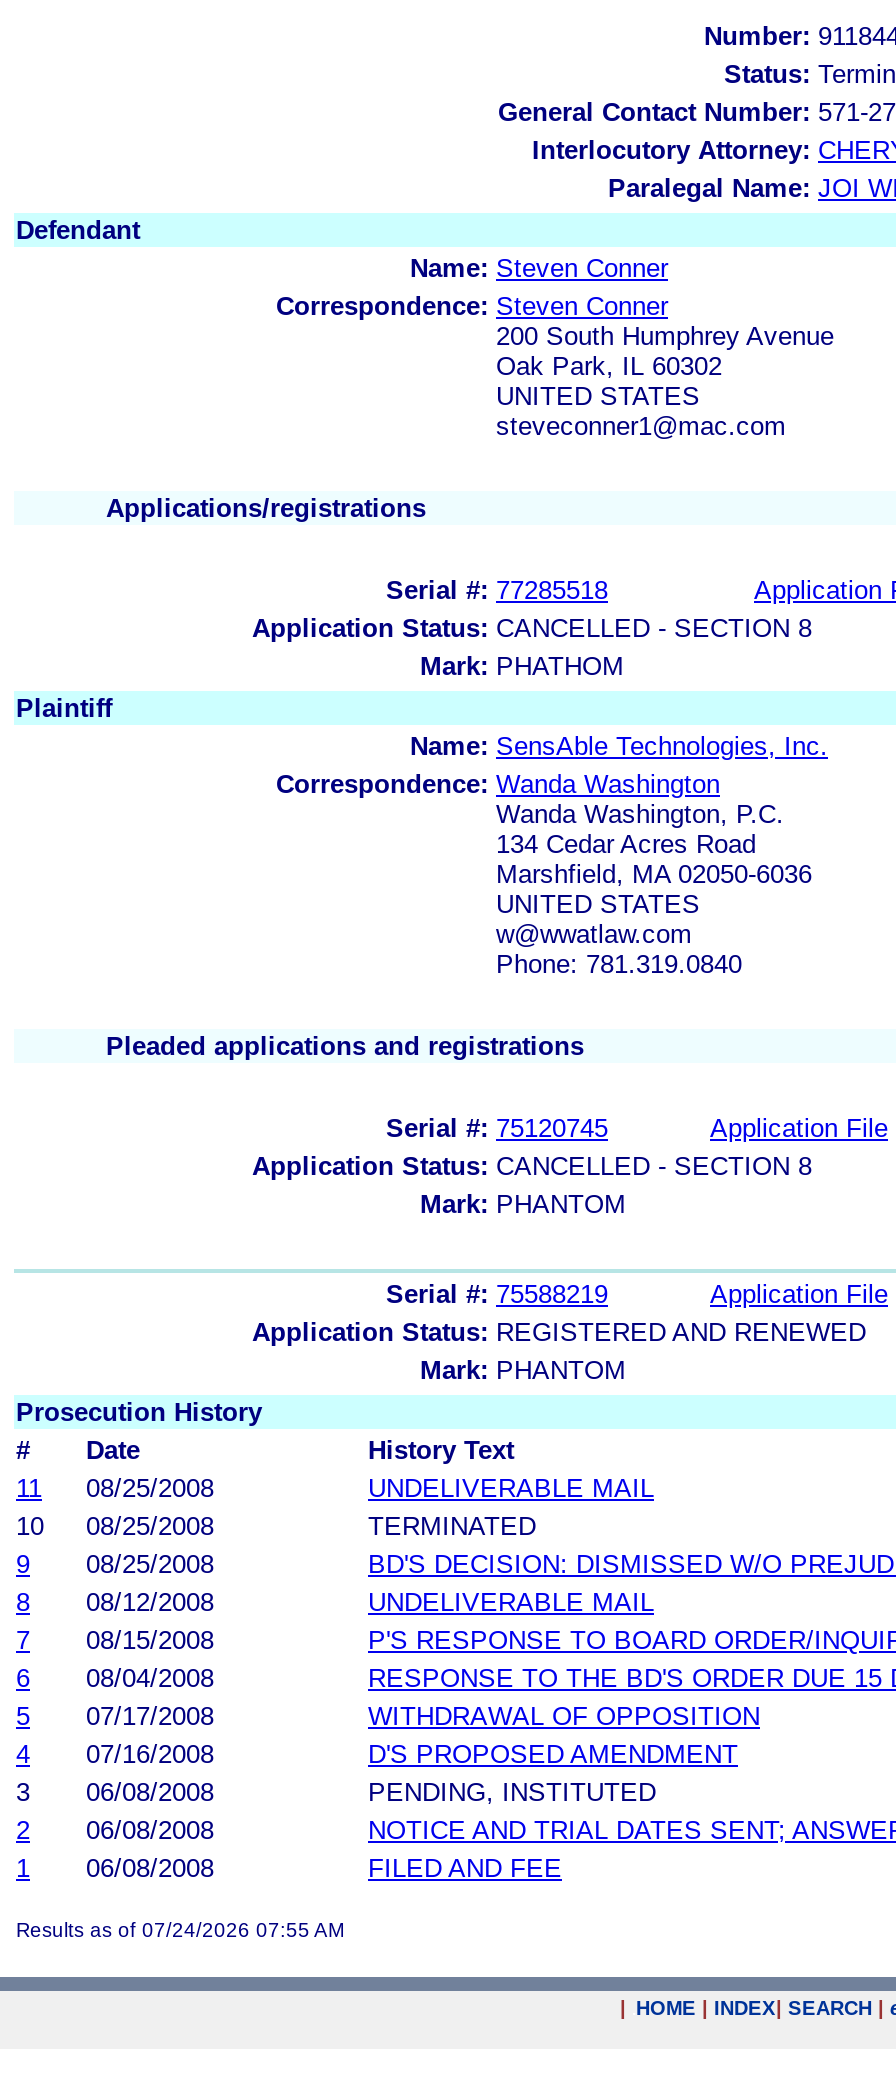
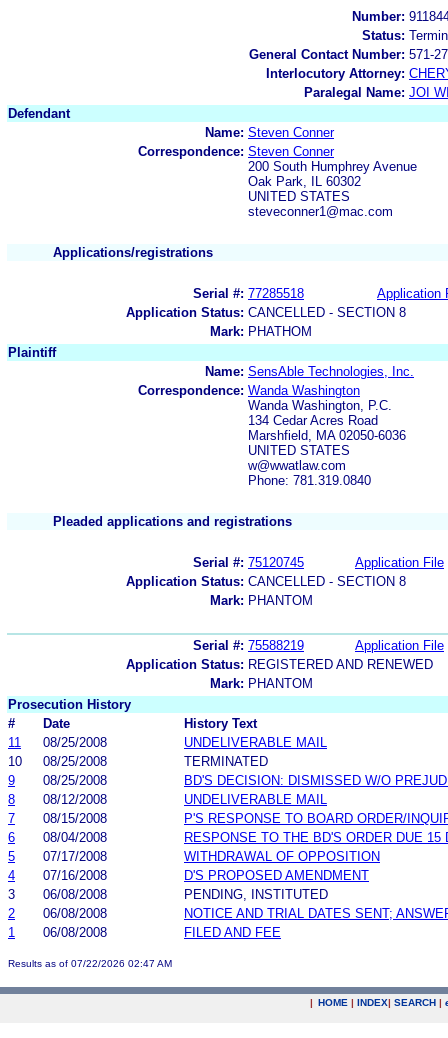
[16,1919,344,1941] Results as of 07/24/2026 07:55 AM -> [8,958,172,969] Results as of 07/22/2026 02:47 AM

